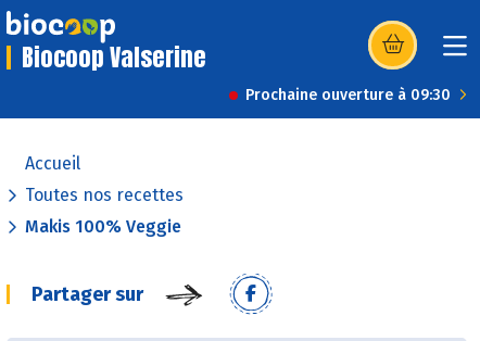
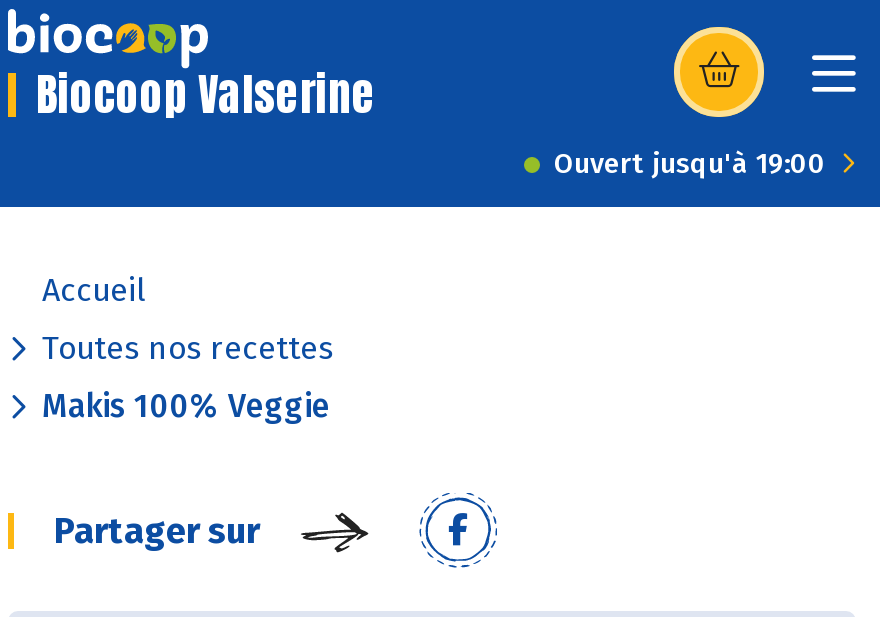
[245,86,451,104] Prochaine ouverture à 09:30 -> [554,147,826,181] Ouvert jusqu'à 19:00

